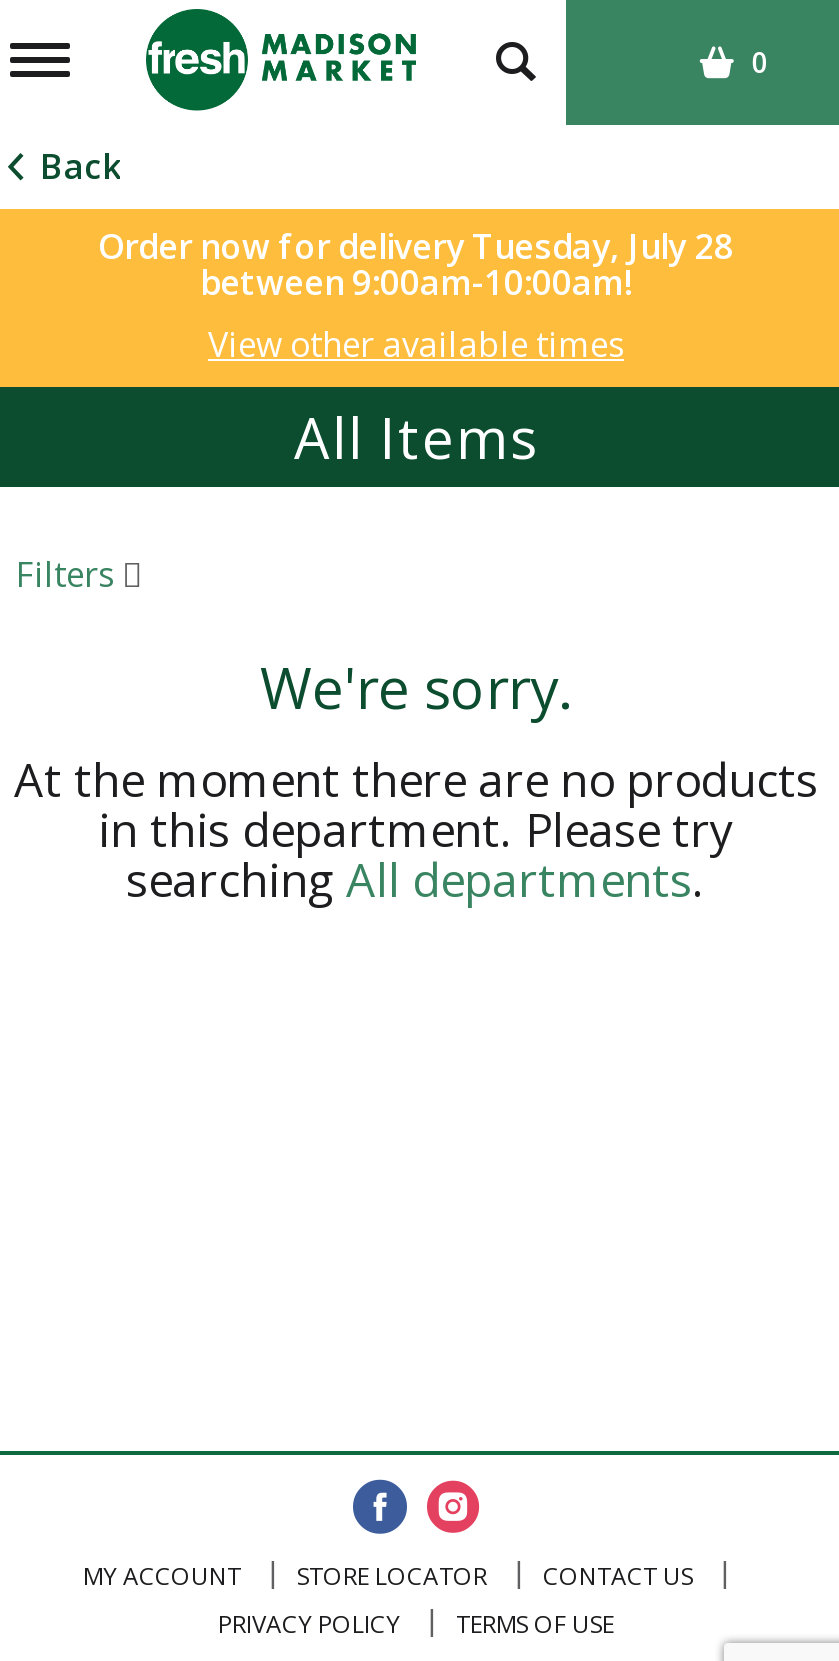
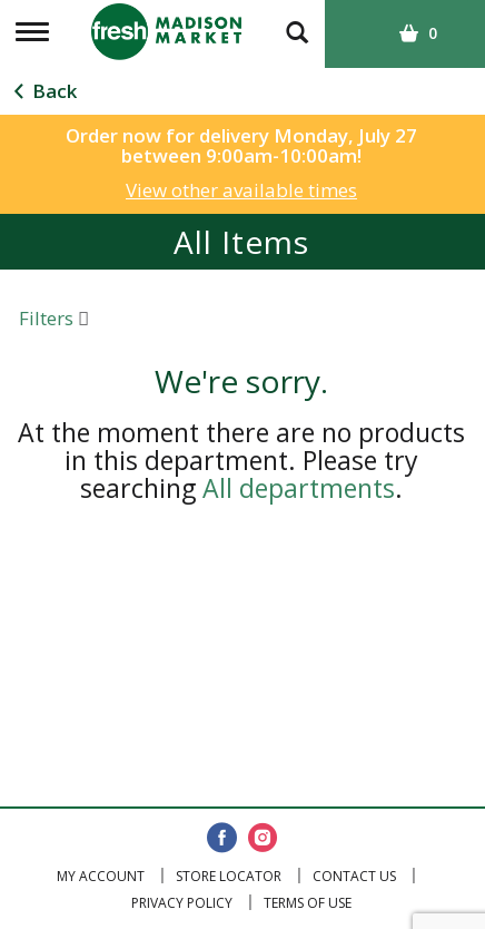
[98,223,734,269] Order now for delivery Tuesday, July 28 -> [66,123,417,148] Order now for delivery Monday, July 27

